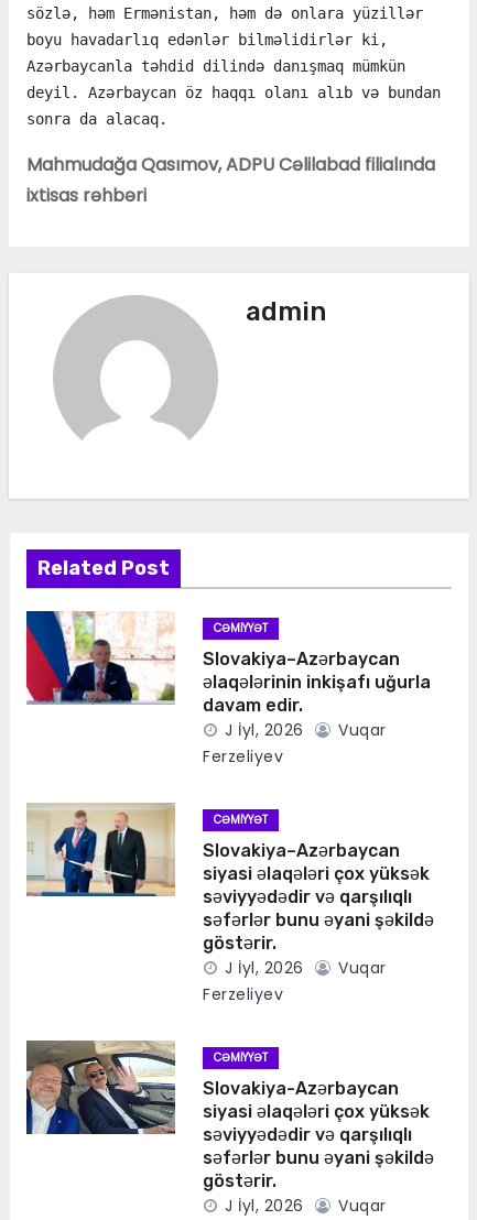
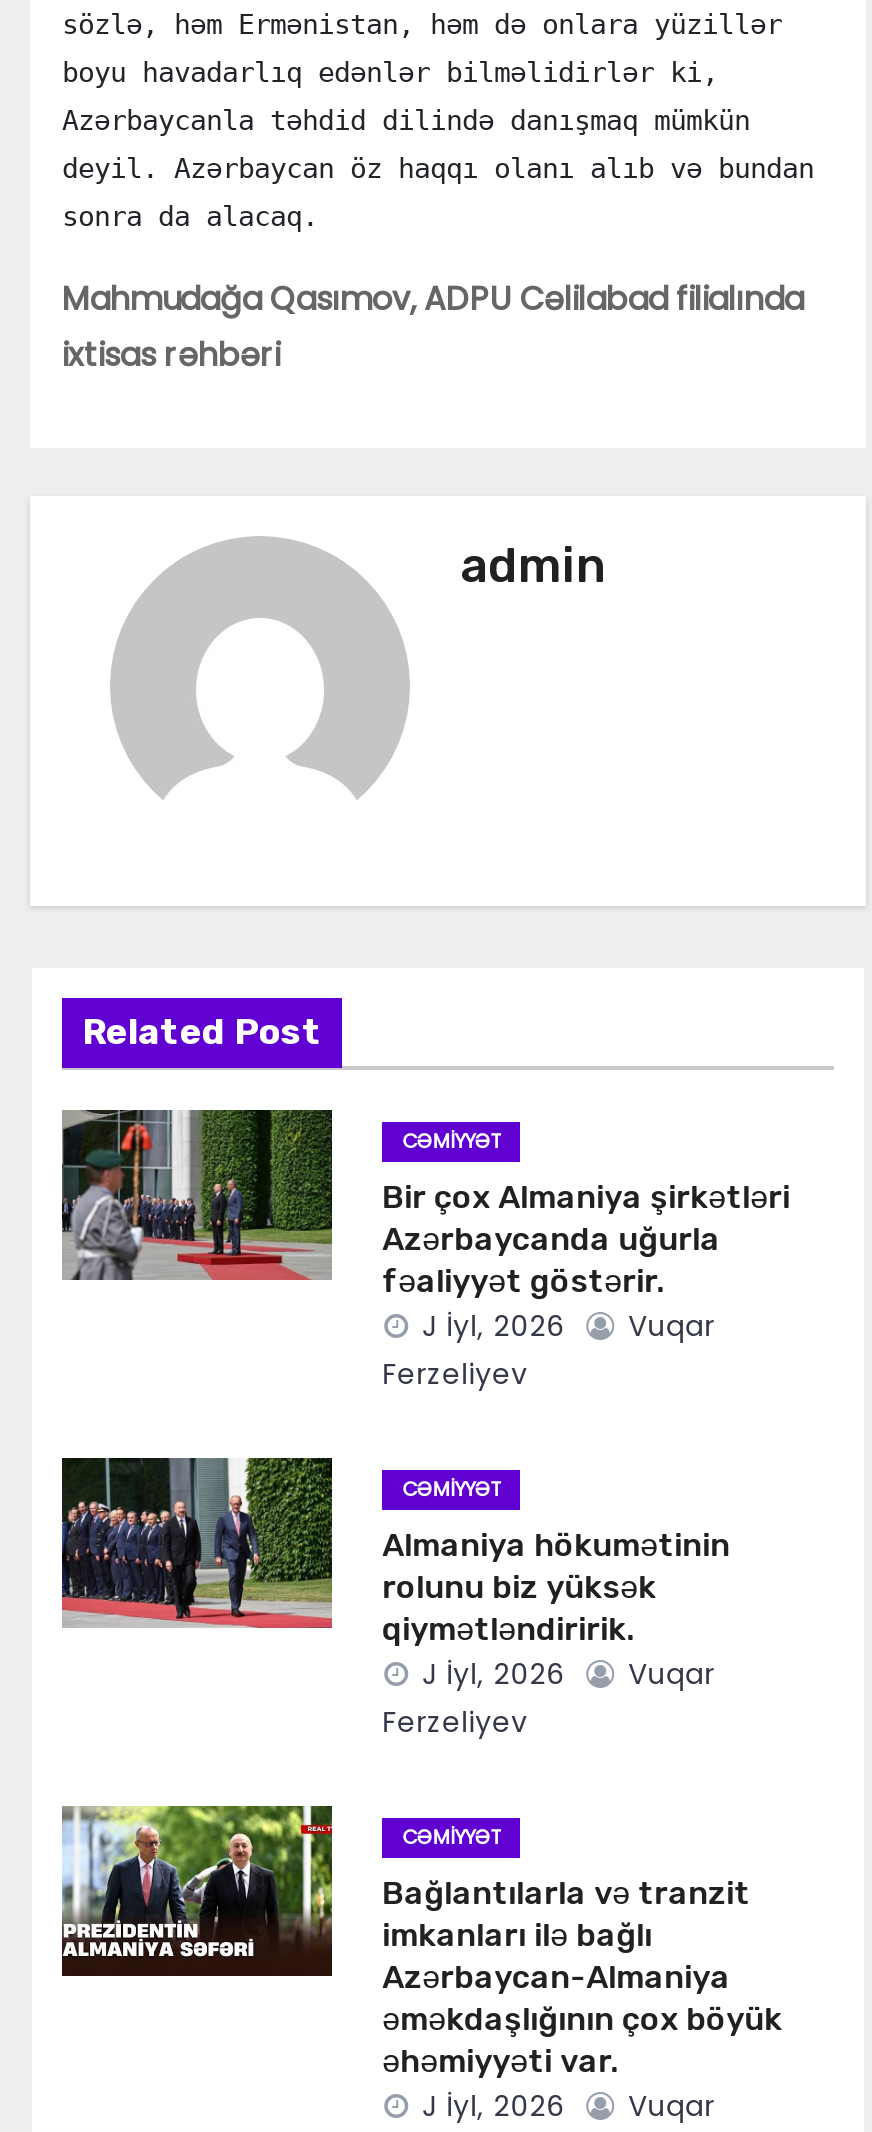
[25,610,431,716] [image] | Slovakiya–Azərbaycan | əlaqələrinin inkişafı uğurla | davam edir. -> [60,1108,790,1300] [image] | Bir çox Almaniya şirkətləri | Azərbaycanda uğurla | fəaliyyət göstərir.
[26,803,434,954] [image] | Slovakiya–Azərbaycan | siyasi əlaqələri çox yüksək | səviyyədədir və qarşılıqlı | səfərlər bunu əyani şəkildə | göstərir. -> [60,1456,730,1648] [image] | Almaniya hökumətinin | rolunu biz yüksək | qiymətləndiririk.
[25,1039,434,1192] [image] | Slovakiya-Azərbaycan | siyasi əlaqələri çox yüksək | səviyyədədir və qarşılıqlı | səfərlər bunu əyani şəkildə | göstərir. -> [60,1804,782,2080] [image] | Bağlantılarla və tranzit | imkanları ilə bağlı | Azərbaycan-Almaniya | əməkdaşlığının çox böyük | əhəmiyyəti var.

